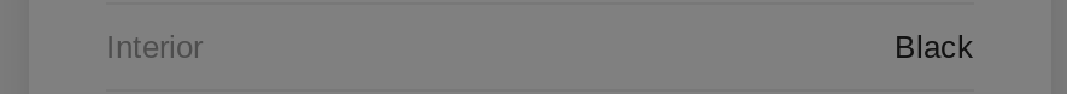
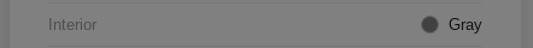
[895,30,974,66] Black -> [449,15,482,33] Gray

